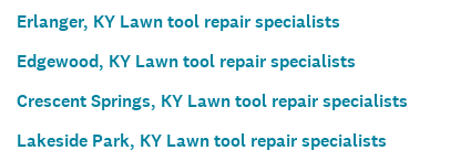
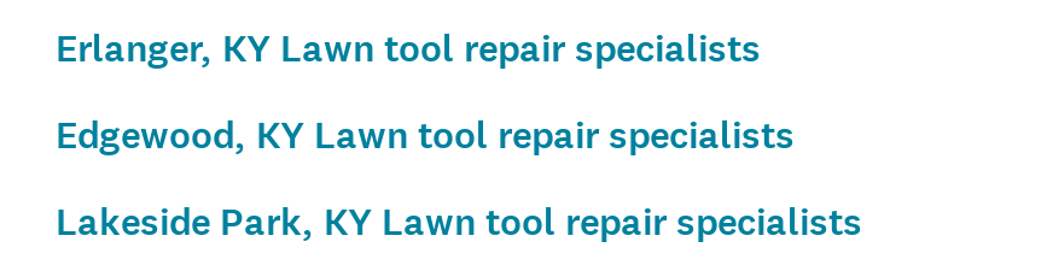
[17,89,408,112] Crescent Springs, KY Lawn tool repair specialists -> none

